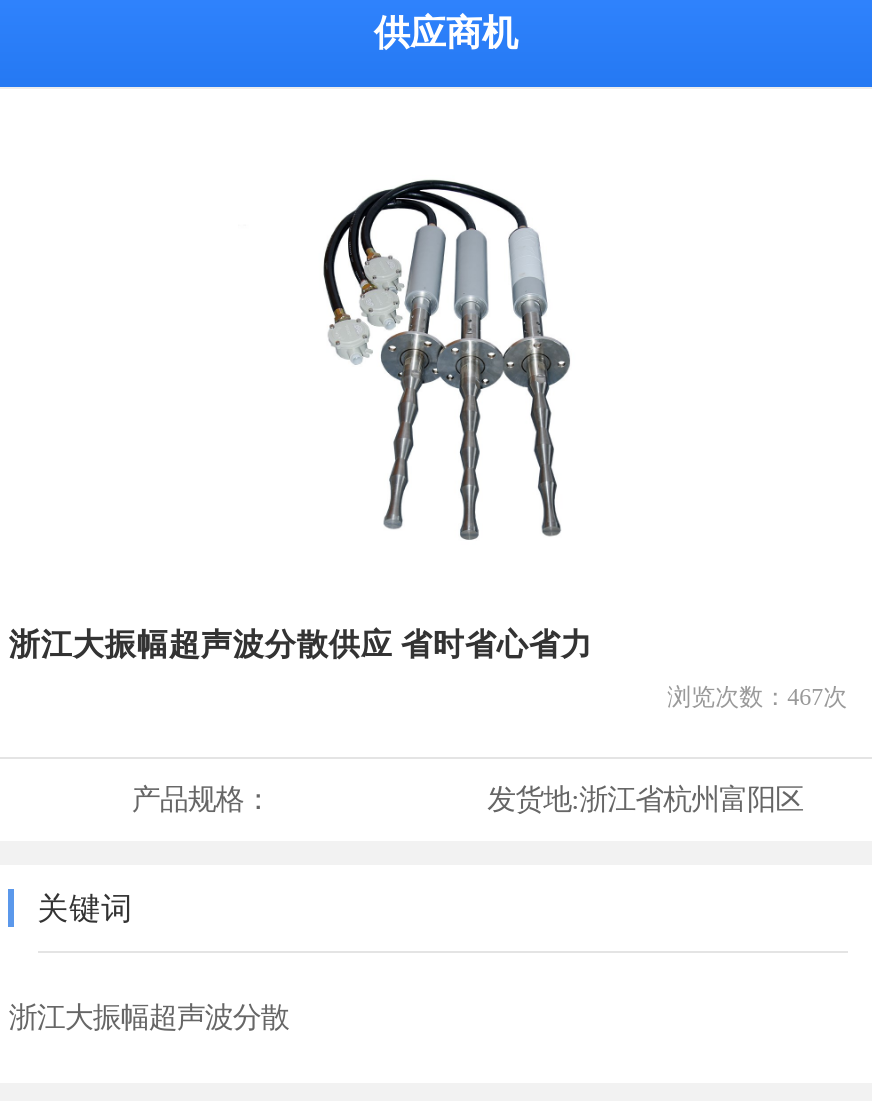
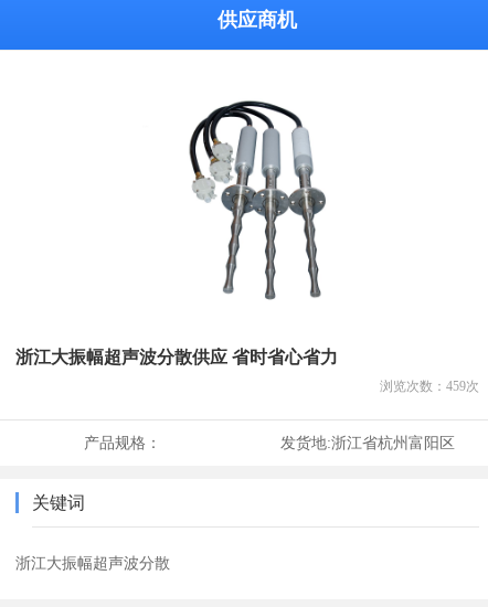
[667,682,847,710] 浏览次数：467次 -> [379,378,479,394] 浏览次数：459次

